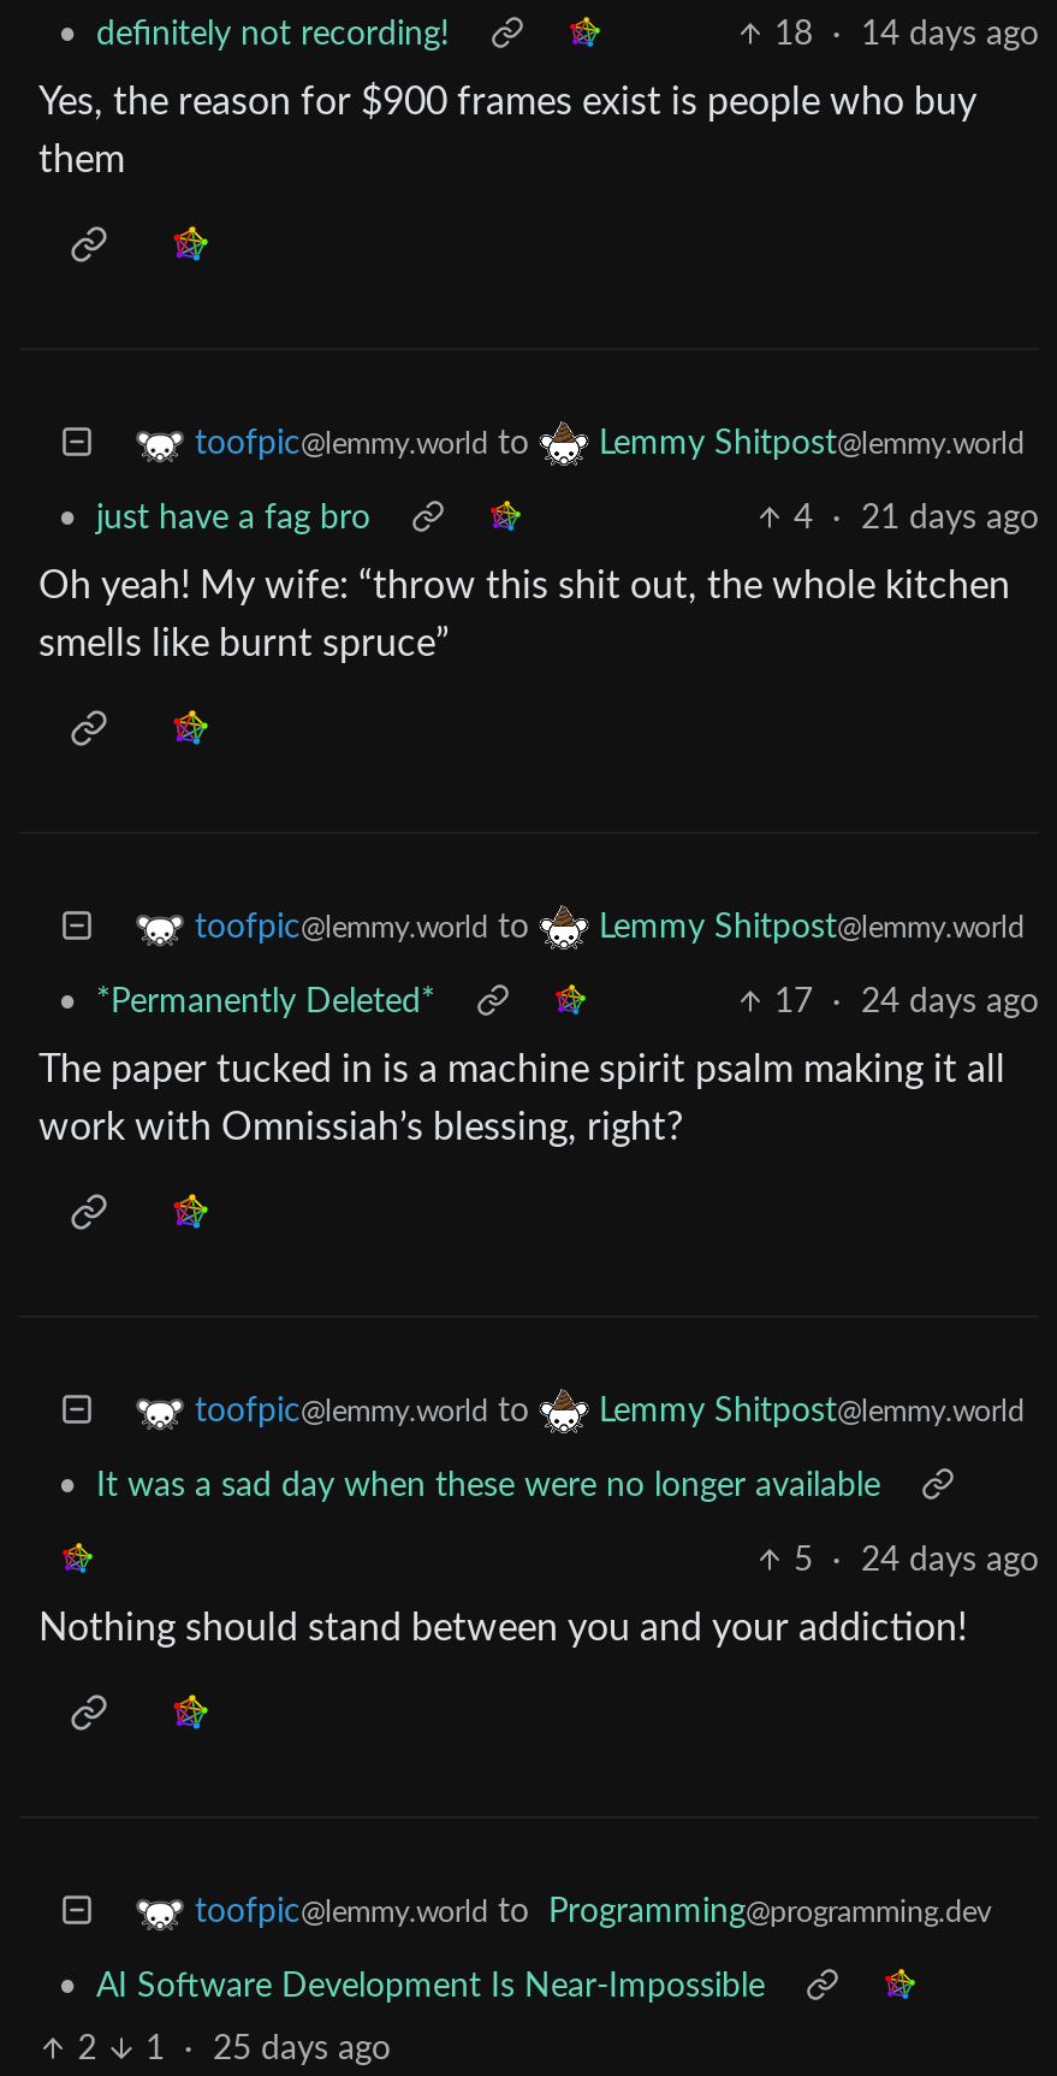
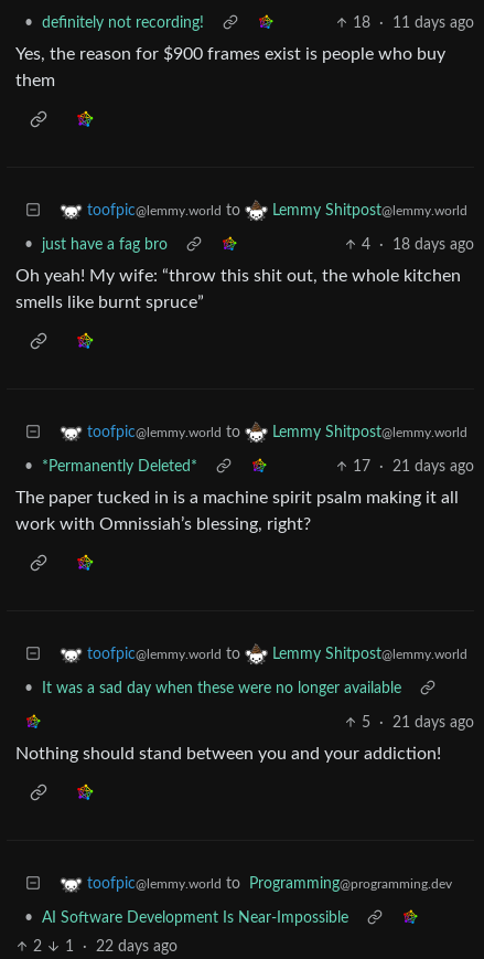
[774,18,1039,52] 18 · 14 days ago -> [353,15,474,31] 18 · 11 days ago
[794,502,1039,536] 4 · 21 days ago -> [362,237,474,253] 4 · 18 days ago
[774,986,1039,1019] 17 · 24 days ago -> [353,459,474,475] 17 · 21 days ago
[794,1544,1039,1578] 5 · 24 days ago -> [362,715,474,731] 5 · 21 days ago
[77,2033,391,2066] 2 1 · 25 days ago -> [33,939,177,955] 2 1 · 22 days ago

